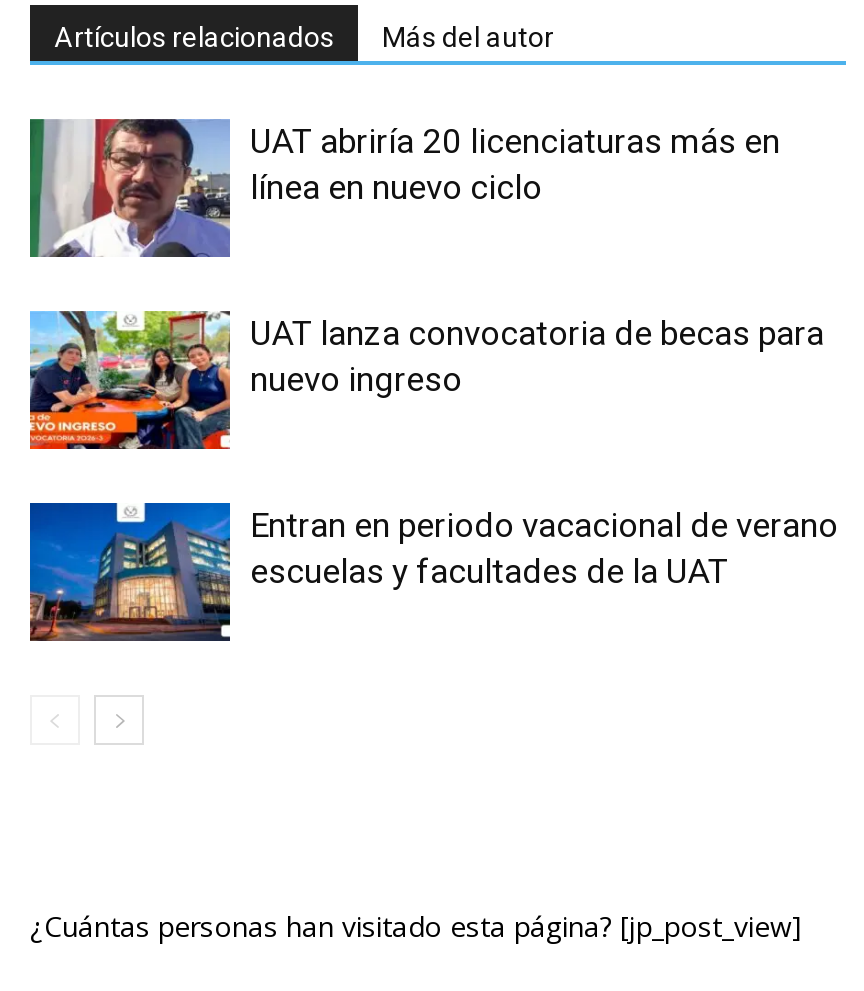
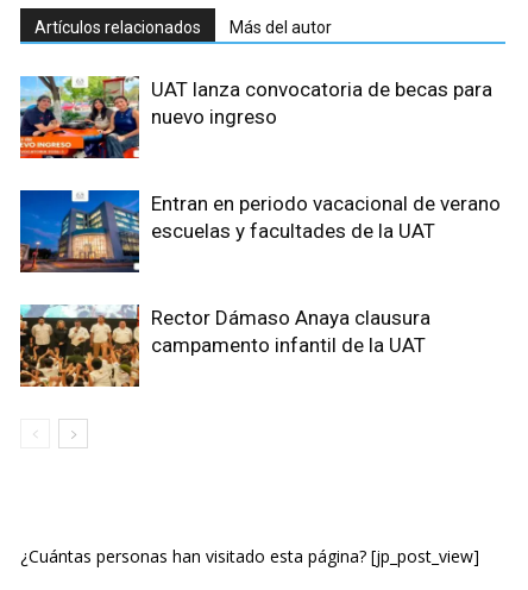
[28,116,780,260] [image] | UAT abriría 20 licenciaturas más en | línea en nuevo ciclo -> none
moved [26,308,838,592] -> [18,74,501,243]: [image] | UAT lanza convocatoria de becas para | nuevo ingreso | Entran en periodo vacacional de verano | escuelas y facultades de la UAT
none -> [19,305,430,388] [image] | Rector Dámaso Anaya clausura | campamento infantil de la UAT

